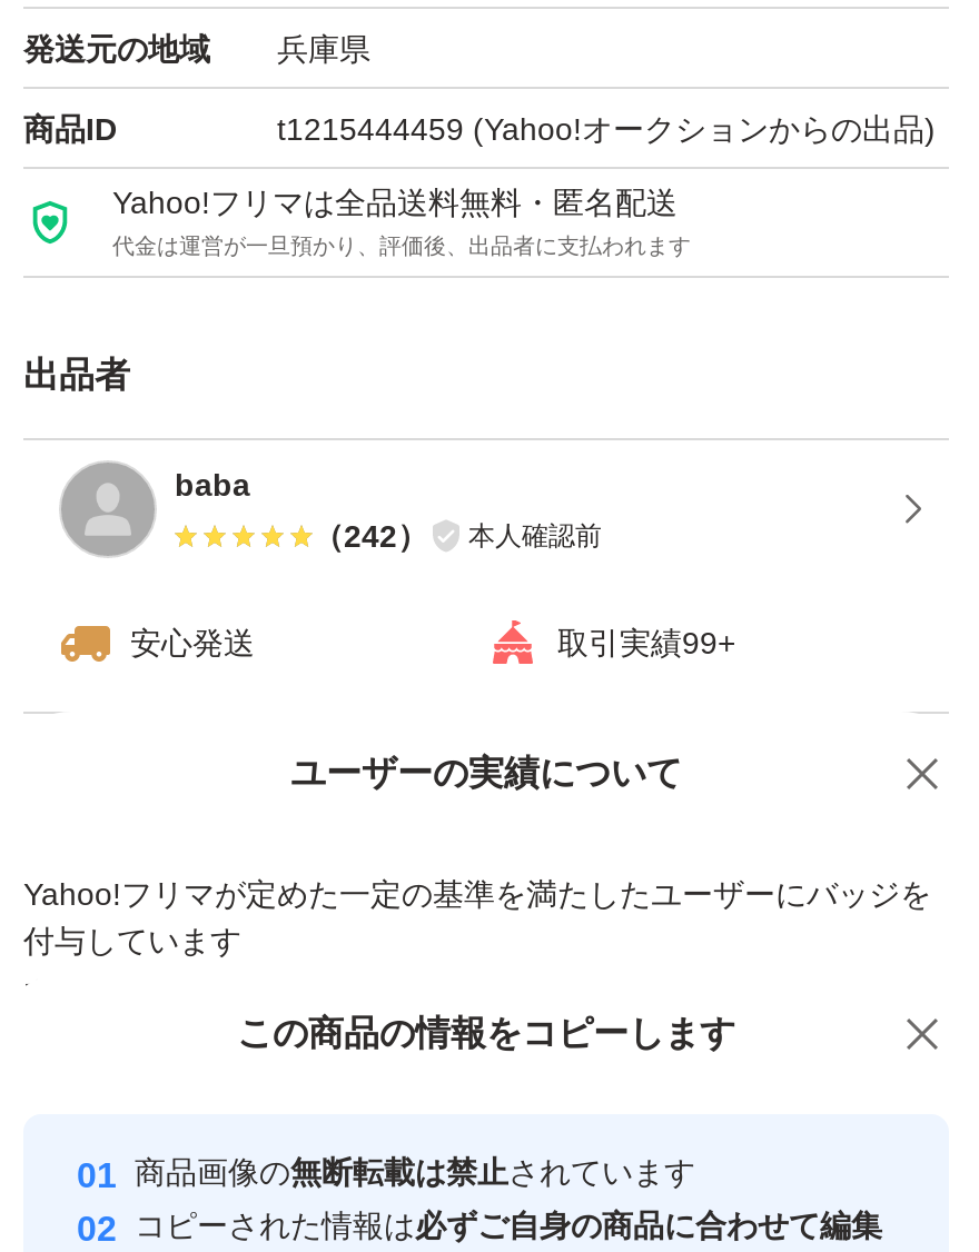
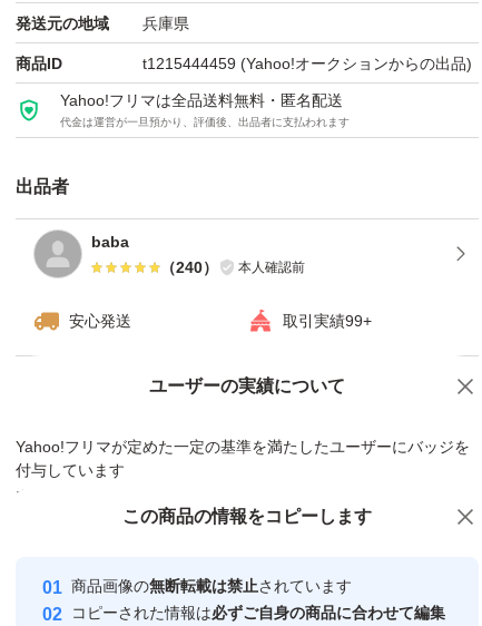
[313,518,602,554] （242） 本人確認前 -> [160,258,305,276] （240） 本人確認前

